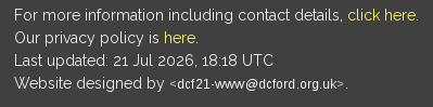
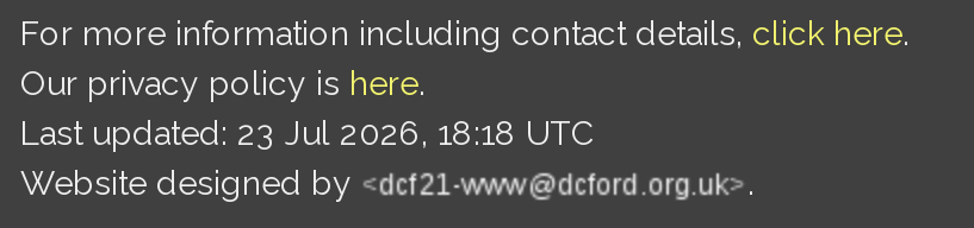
[14,52,273,69] Last updated: 21 Jul 2026, 18:18 UTC -> [20,114,595,152] Last updated: 23 Jul 2026, 18:18 UTC

